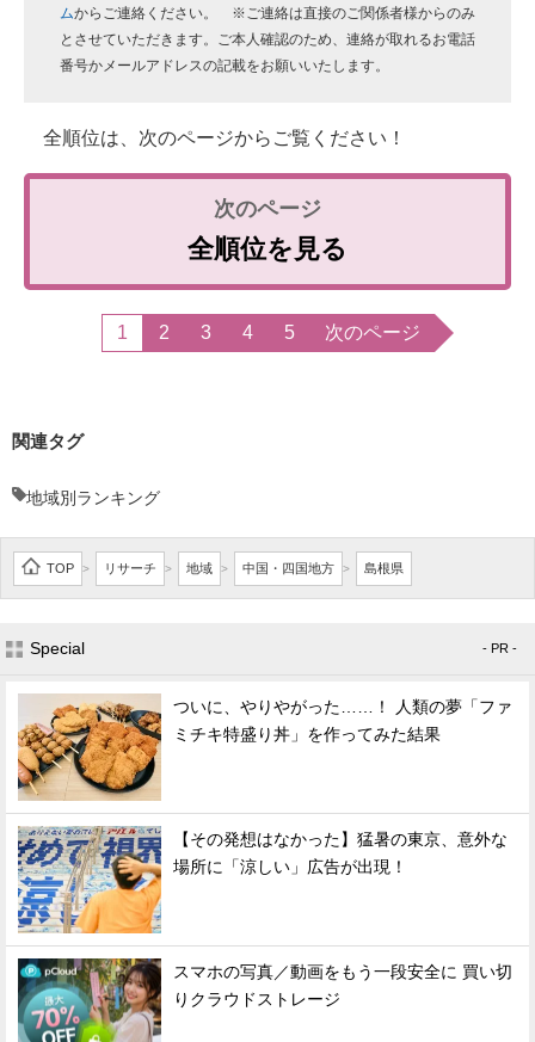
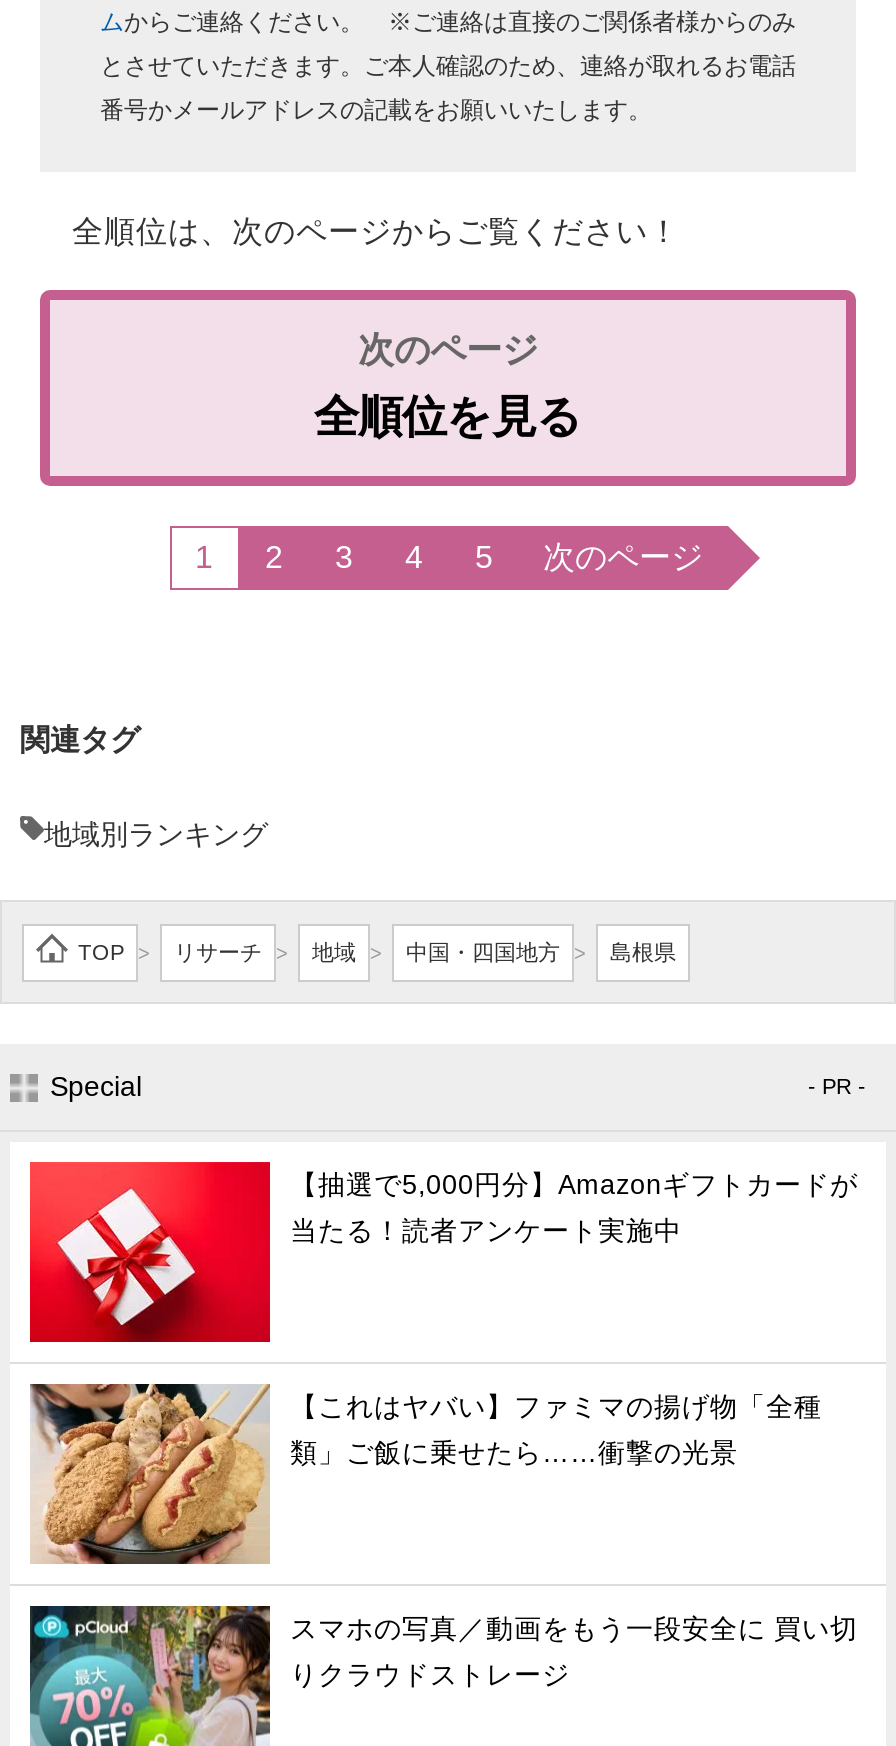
[17,693,512,801] [image] | ついに、やりやがった……！ 人類の夢「ファ -> [28,1160,858,1344] [image] | 【抽選で5,000円分】Amazonギフトカードが
[173,726,441,744] ミチキ特盛り丼」を作ってみた結果 -> [290,1217,682,1247] 当たる！読者アンケート実施中
[17,826,508,935] [image] | 【その発想はなかった】猛暑の東京、意外な -> [30,1382,822,1566] [image] | 【これはヤバい】ファミマの揚げ物「全種
[173,859,407,876] 場所に「涼しい」広告が出現！ -> [290,1439,738,1469] 類」ご飯に乗せたら……衝撃の光景

